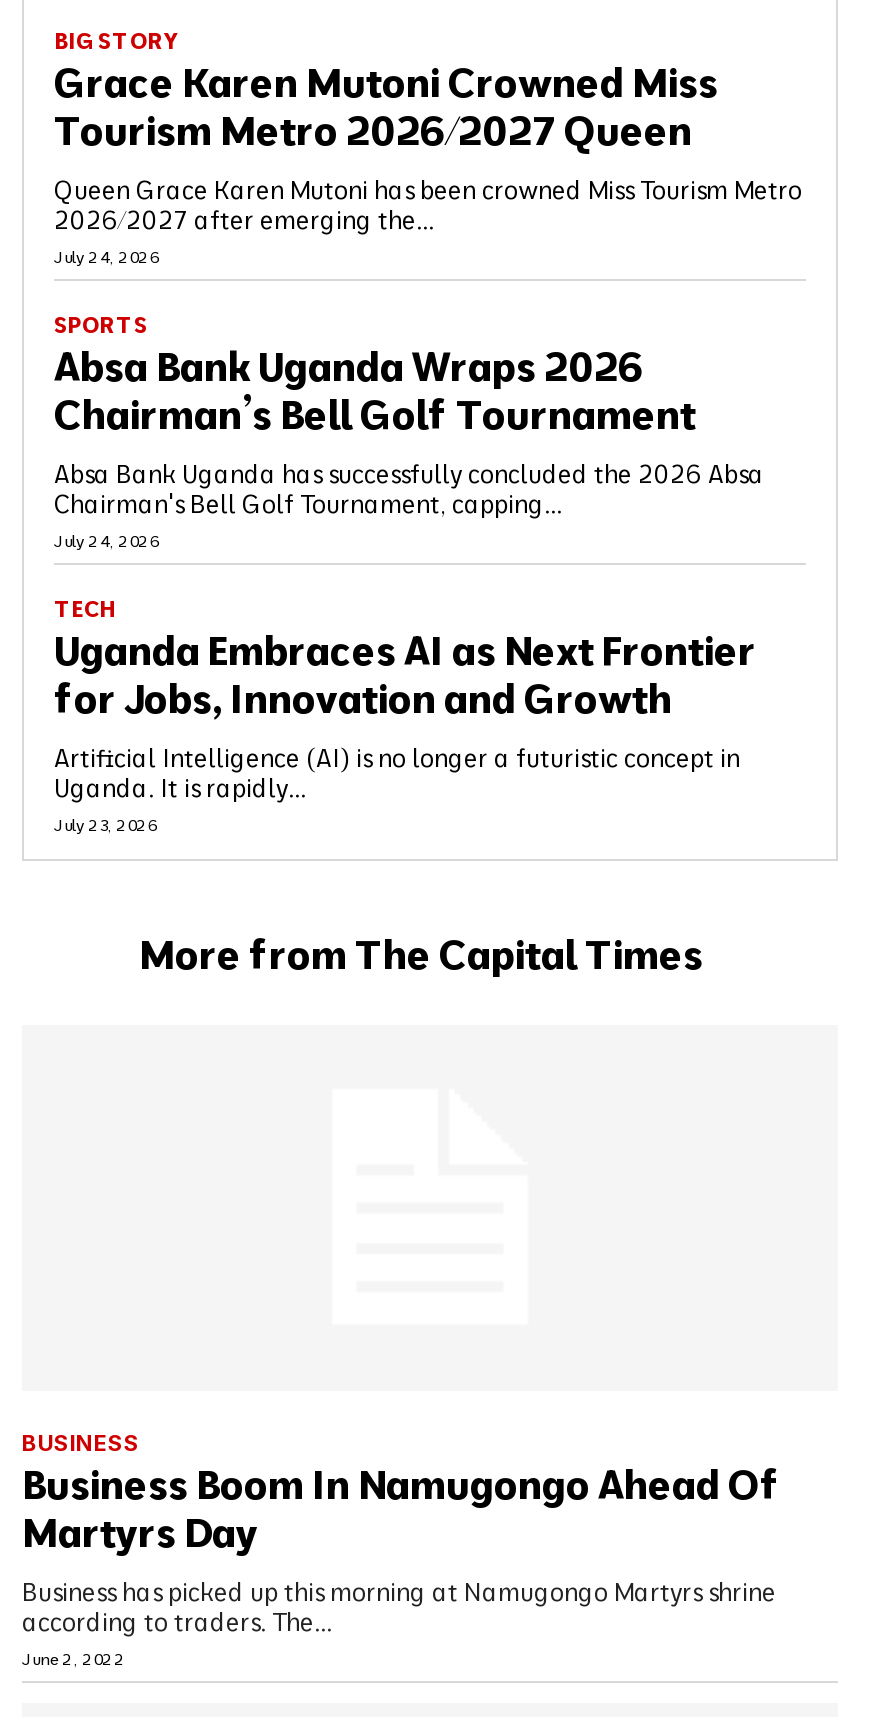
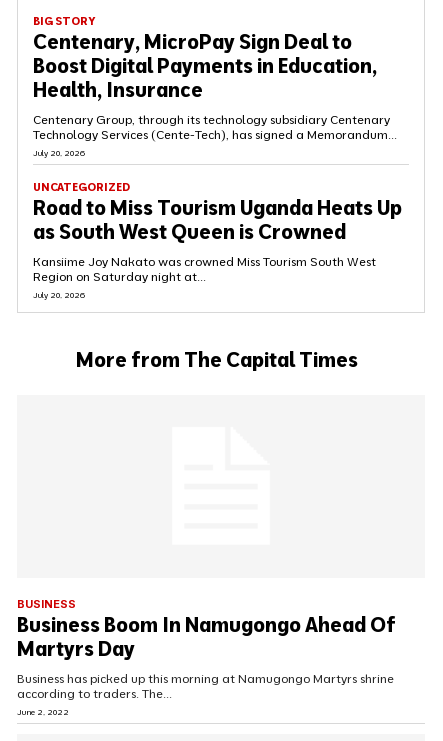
[54,56,802,834] Grace Karen Mutoni Crowned Miss | Tourism Metro 2026/2027 Queen | Queen Grace Karen Mutoni has been crowned Miss Tourism Metro | 2026/2027 after emerging the... | July 24, 2026 | SPORTS | Absa Bank Uganda Wraps 2026 | Chairman’s Bell Golf Tournament | Absa Bank Uganda has successfully concluded the 2026 Absa | Chairman's Bell Golf Tournament, capping... | July 24, 2026 | TECH | Uganda Embraces AI as Next Frontier | for Jobs, Innovation and Growth | Artificial Intelligence (AI) is no longer a futuristic concept in | Uganda. It is rapidly... | July 23, 2026 -> [33,28,402,299] Centenary, MicroPay Sign Deal to | Boost Digital Payments in Education, | Health, Insurance | Centenary Group, through its technology subsidiary Centenary | Technology Services (Cente-Tech), has signed a Memorandum... | July 20, 2026 | UNCATEGORIZED | Road to Miss Tourism Uganda Heats Up | as South West Queen is Crowned | Kansiime Joy Nakato was crowned Miss Tourism South West | Region on Saturday night at... | July 20, 2026

